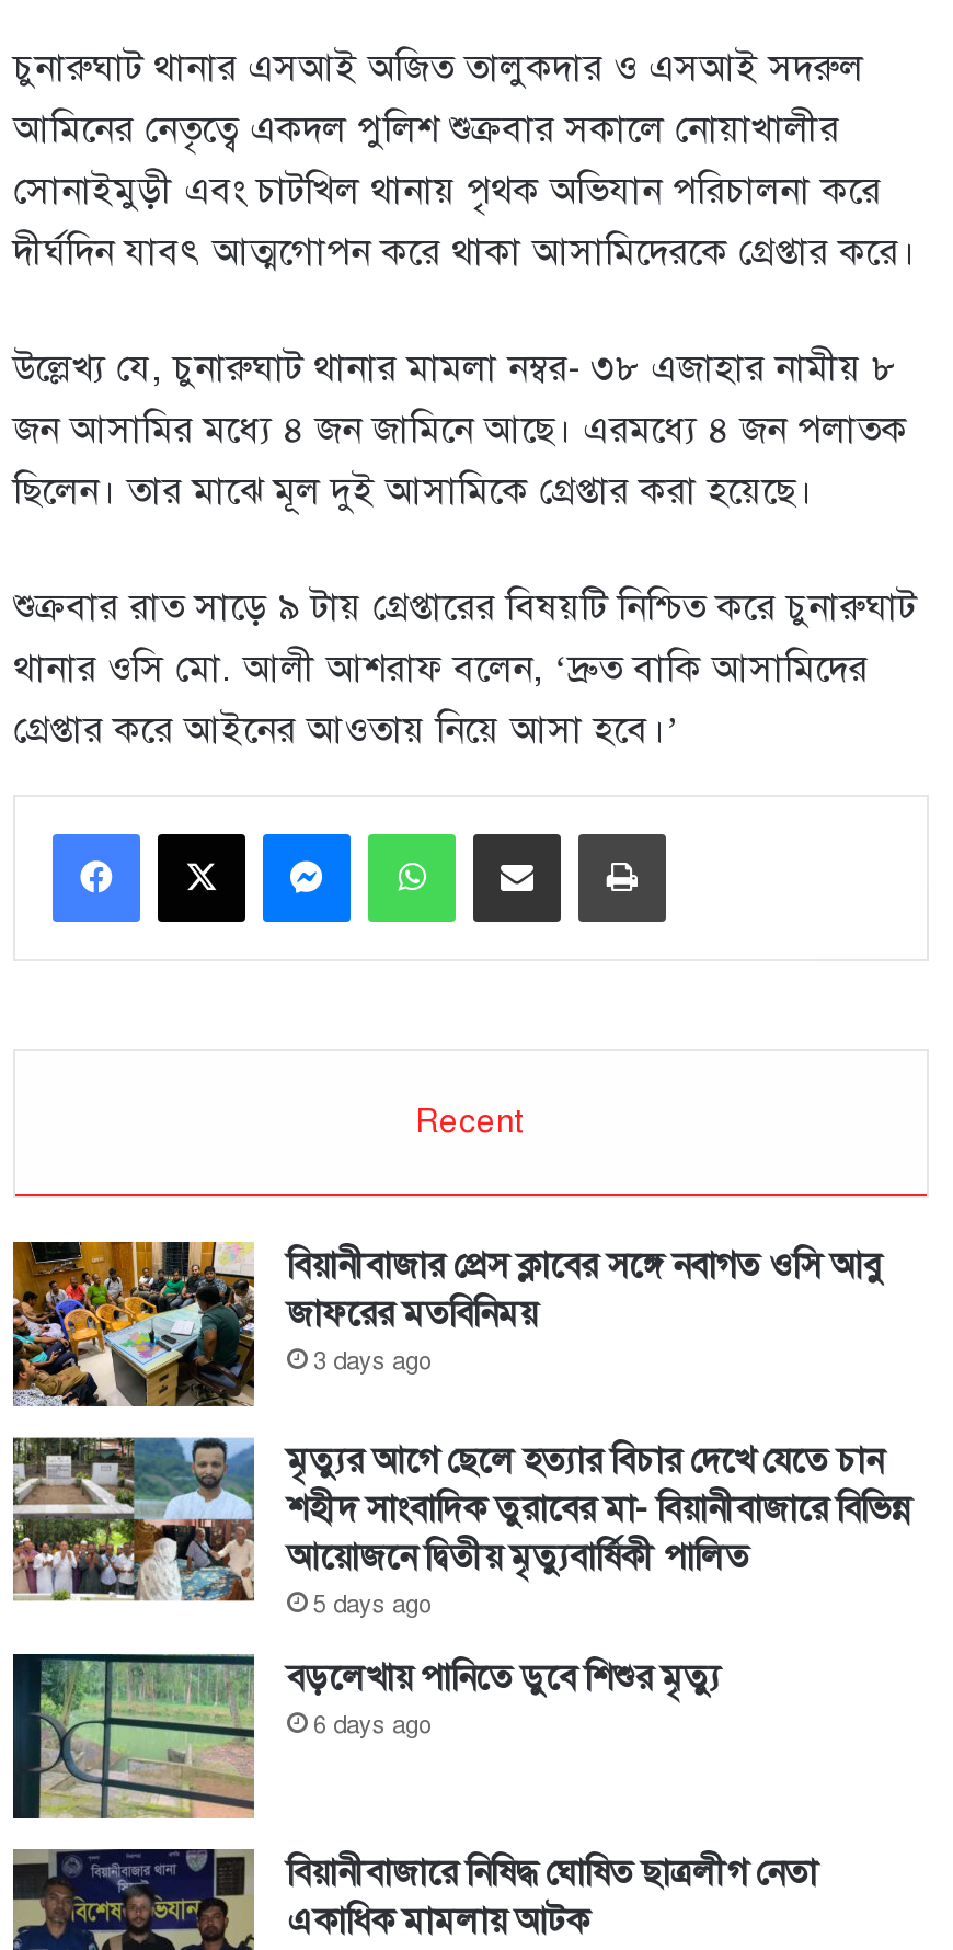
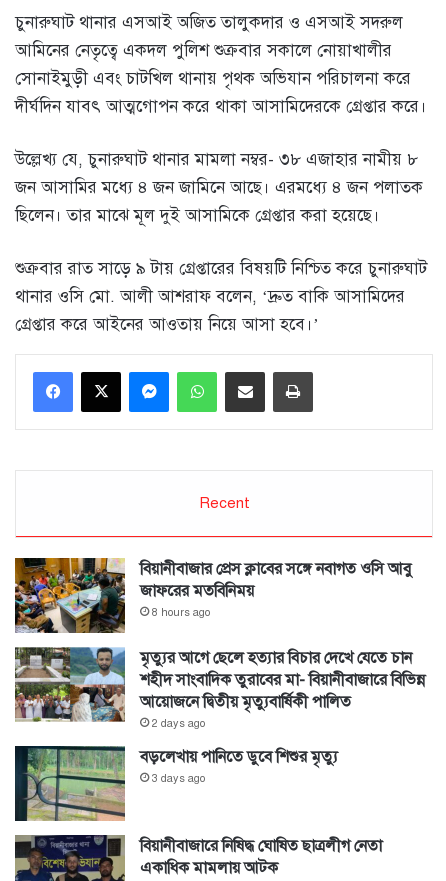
[313,1347,429,1376] 3 days ago -> [152,606,210,619] 8 hours ago
[313,1591,429,1620] 5 days ago -> [152,717,205,730] 2 days ago
[313,1712,429,1740] 6 days ago -> [152,772,205,785] 3 days ago

